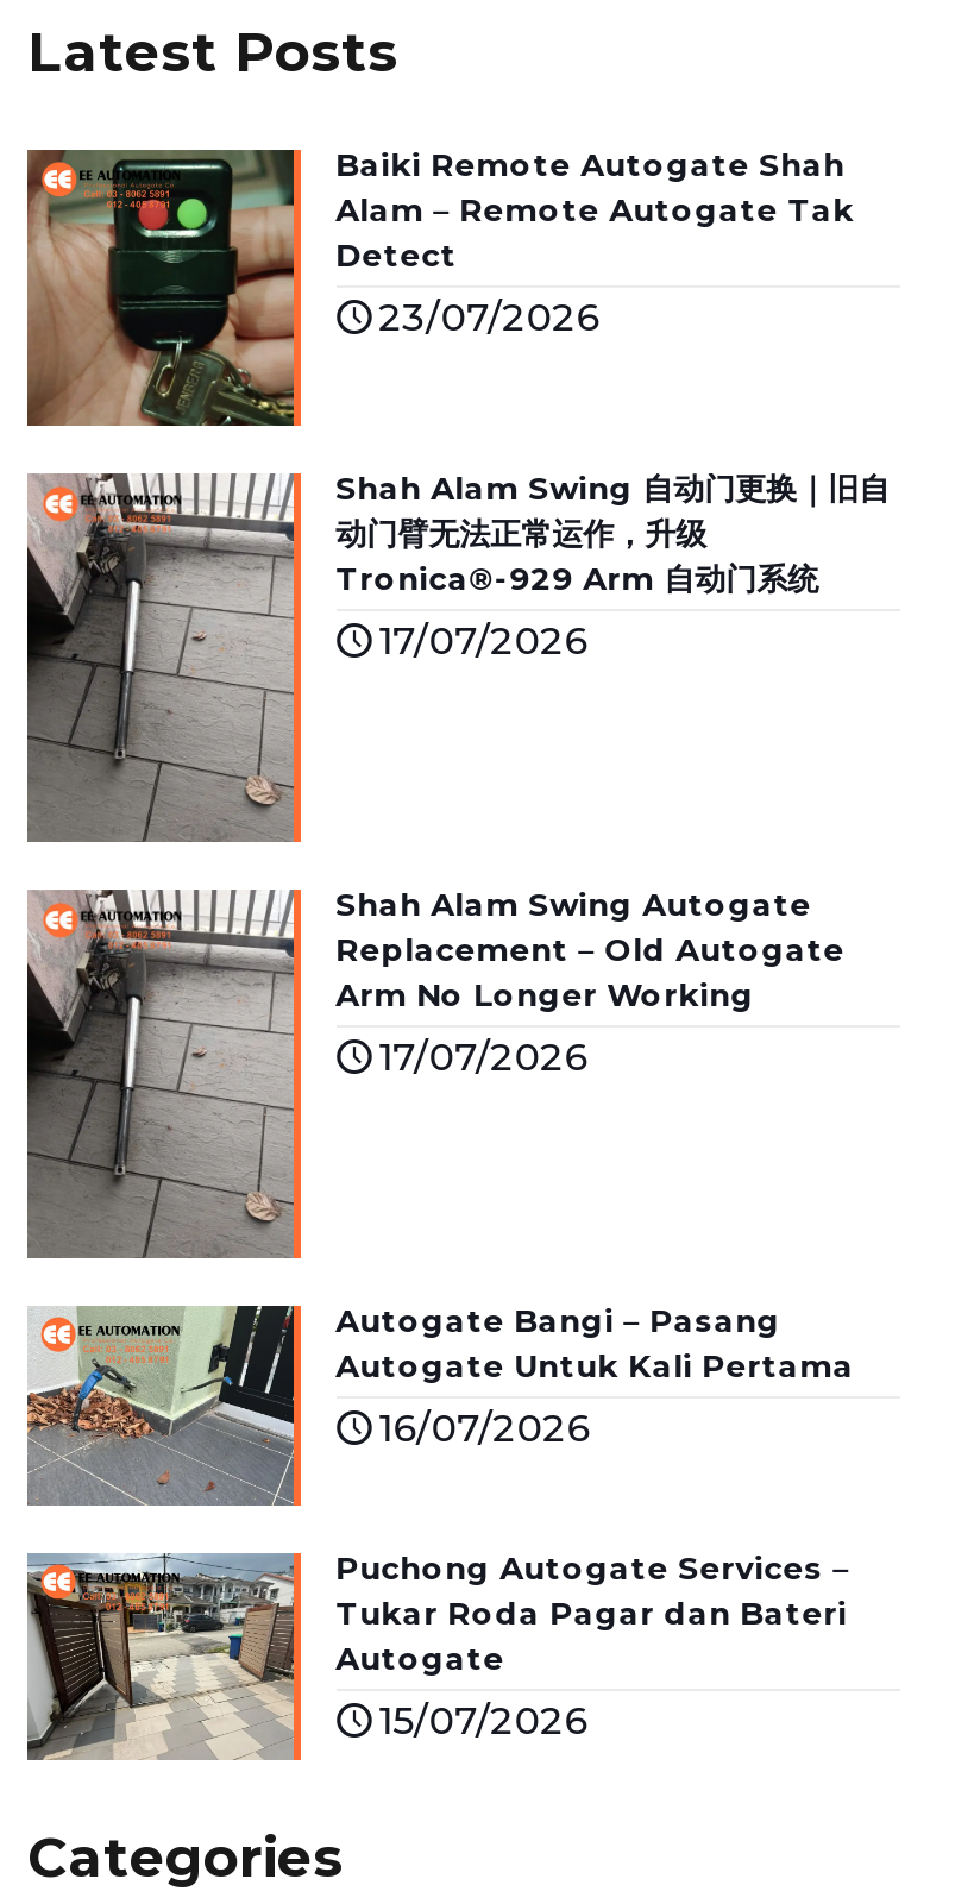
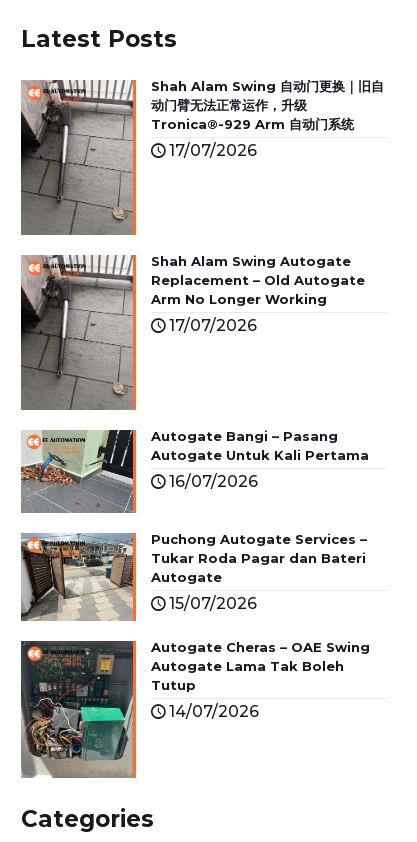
[25,146,854,429] [image] | Baiki Remote Autogate Shah | Alam – Remote Autogate Tak | Detect | 23/07/2026 -> none
moved [25,467,890,1744] -> [20,77,384,613]: [image] | Shah Alam Swing 自动门更换｜旧自 | 动门臂无法正常运作，升级 | ... | Autogate | 15/07/2026
none -> [20,639,370,778] [image] | Autogate Cheras – OAE Swing | Autogate Lama Tak Boleh | Tutup | 14/07/2026

